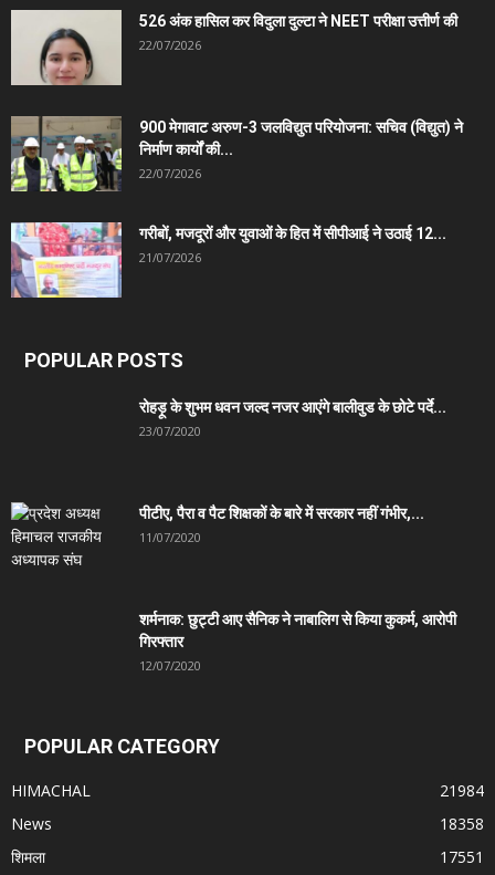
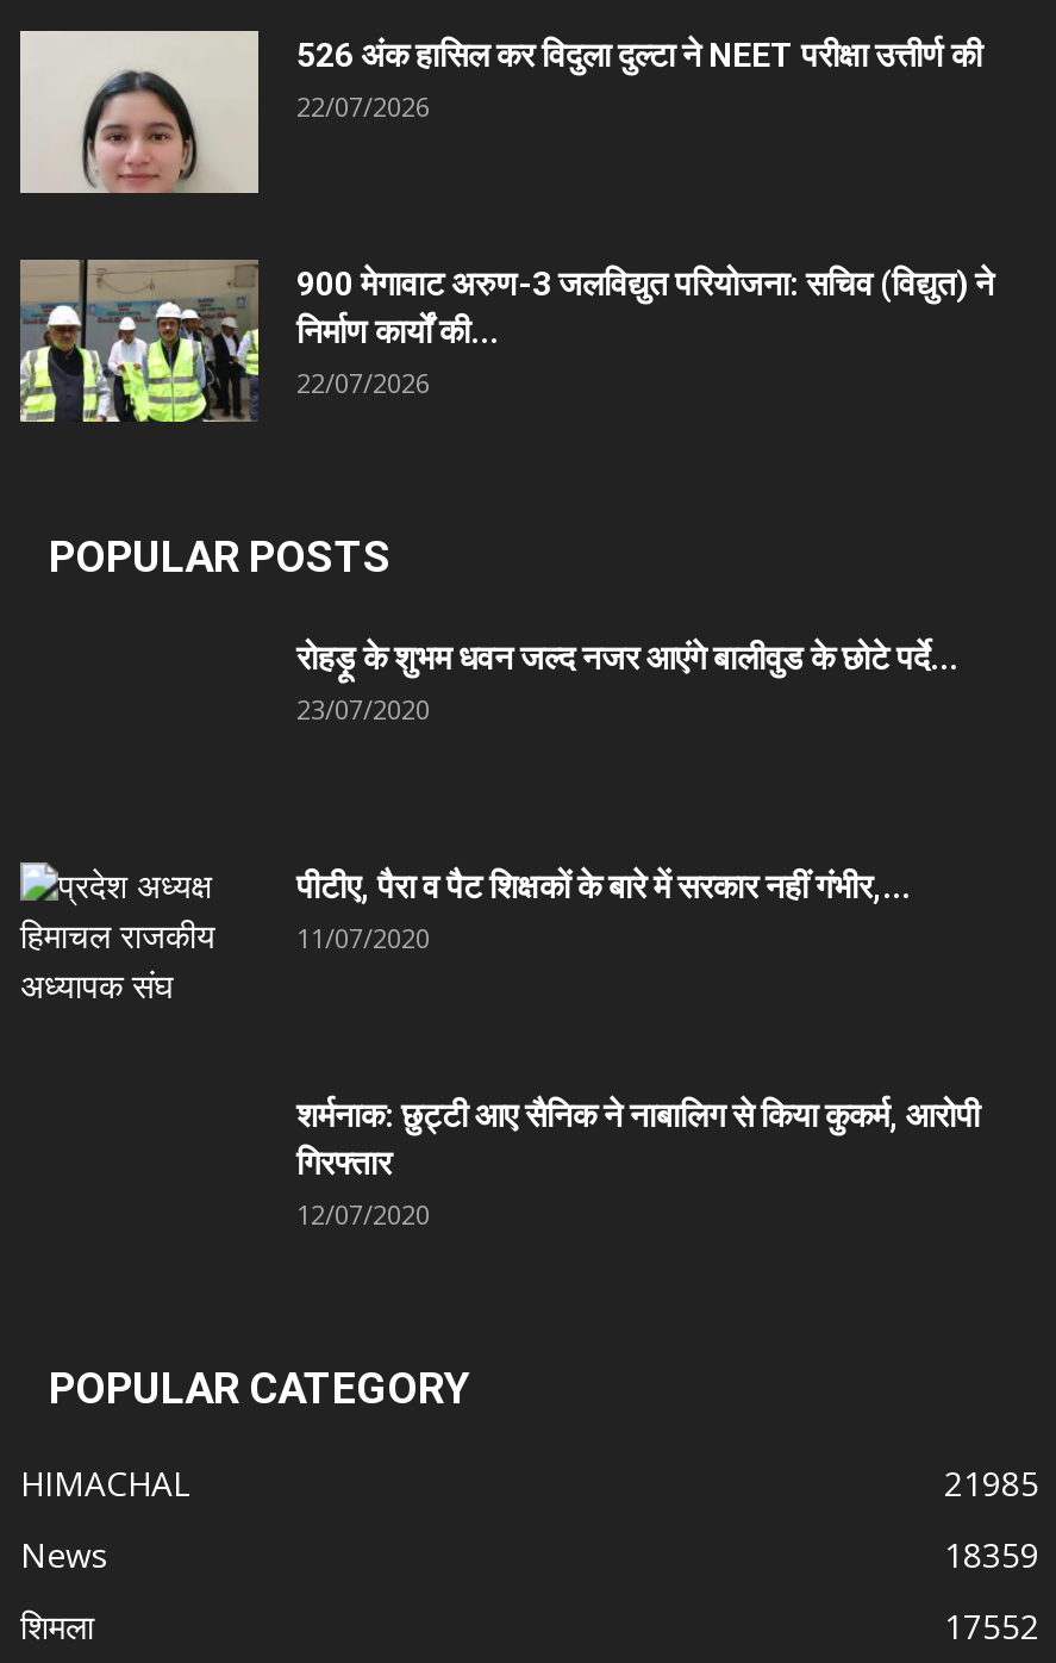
[10,221,446,299] [image] | गरीबों, मजदूरों और युवाओं के हित में सीपीआई ने उठाई 12... | 21/07/2026 -> none
[440,779,484,800] 21984 -> [944,1459,1039,1505] 21985
[440,812,484,834] 18358 -> [944,1531,1039,1576] 18359
[440,846,484,867] 17551 -> [944,1602,1039,1648] 17552

